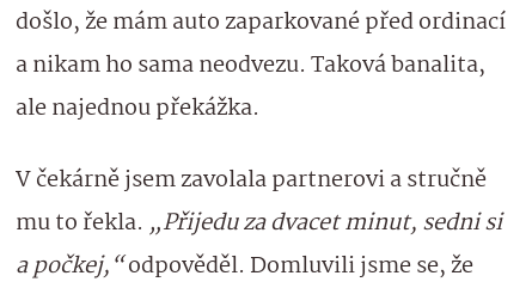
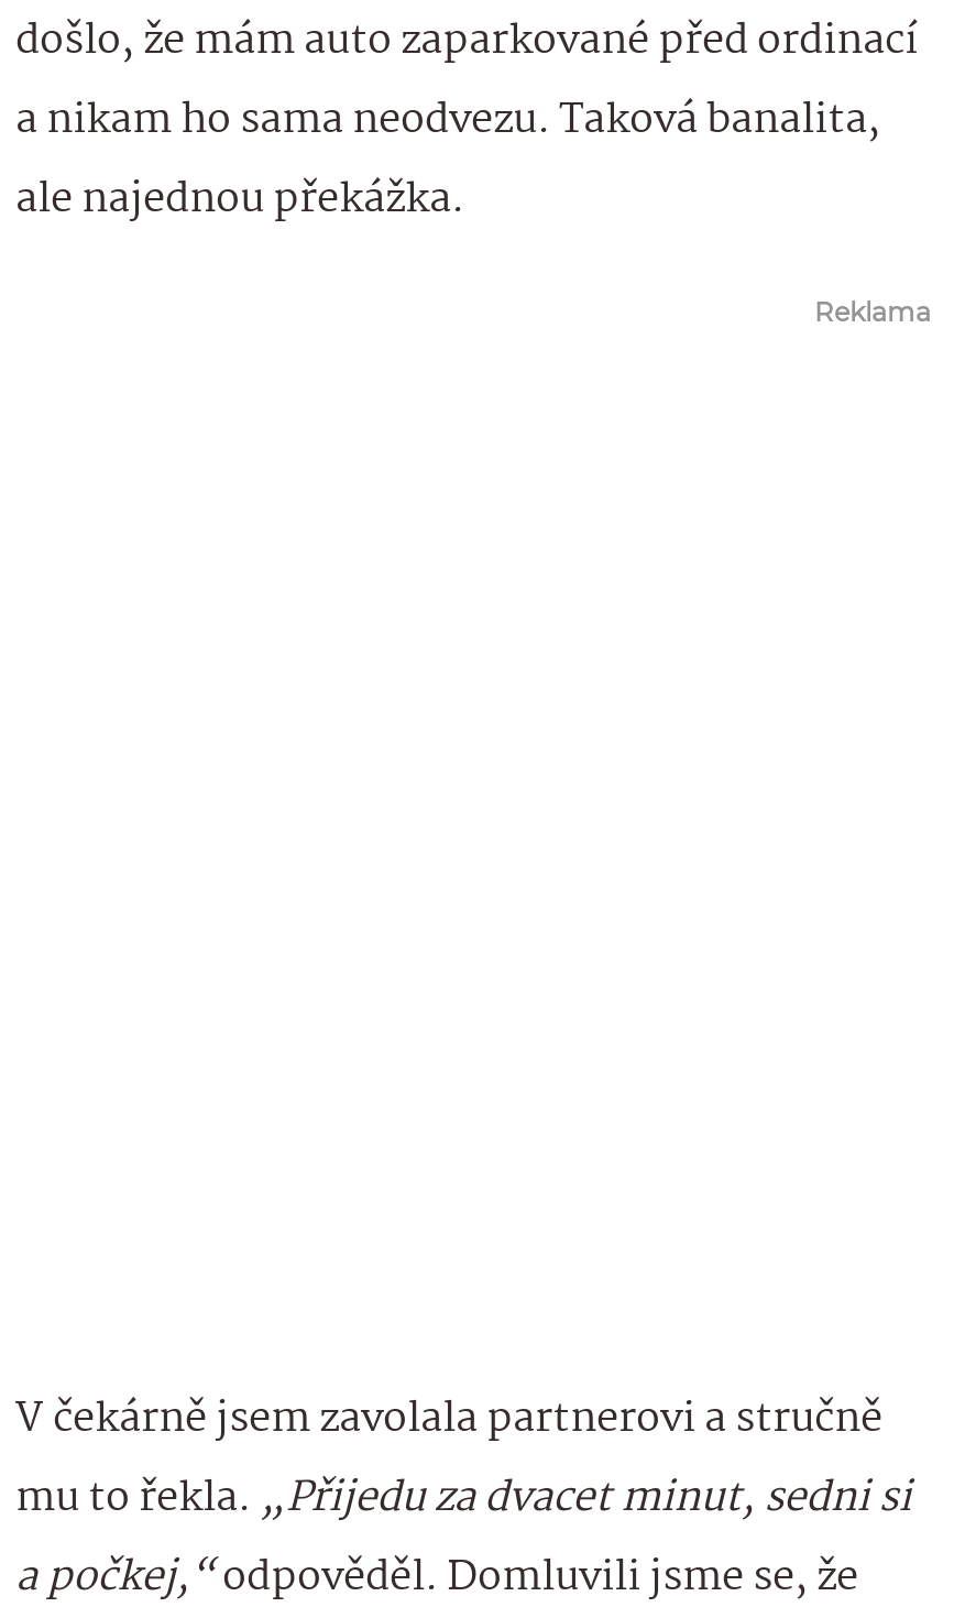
none -> [814,295,931,328] Reklama

